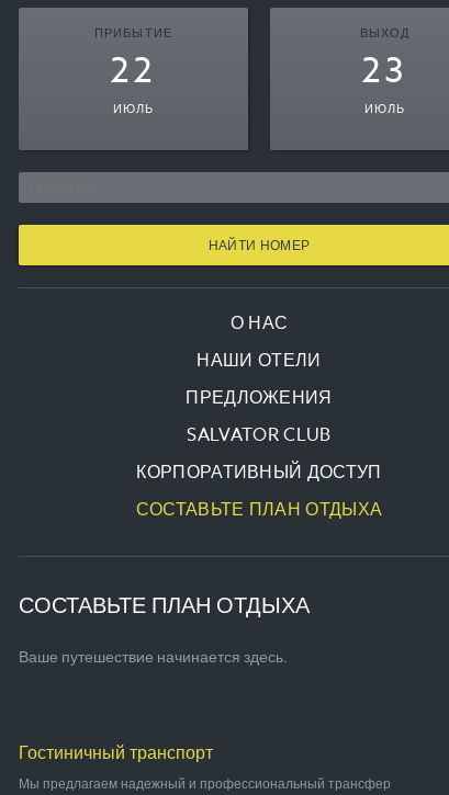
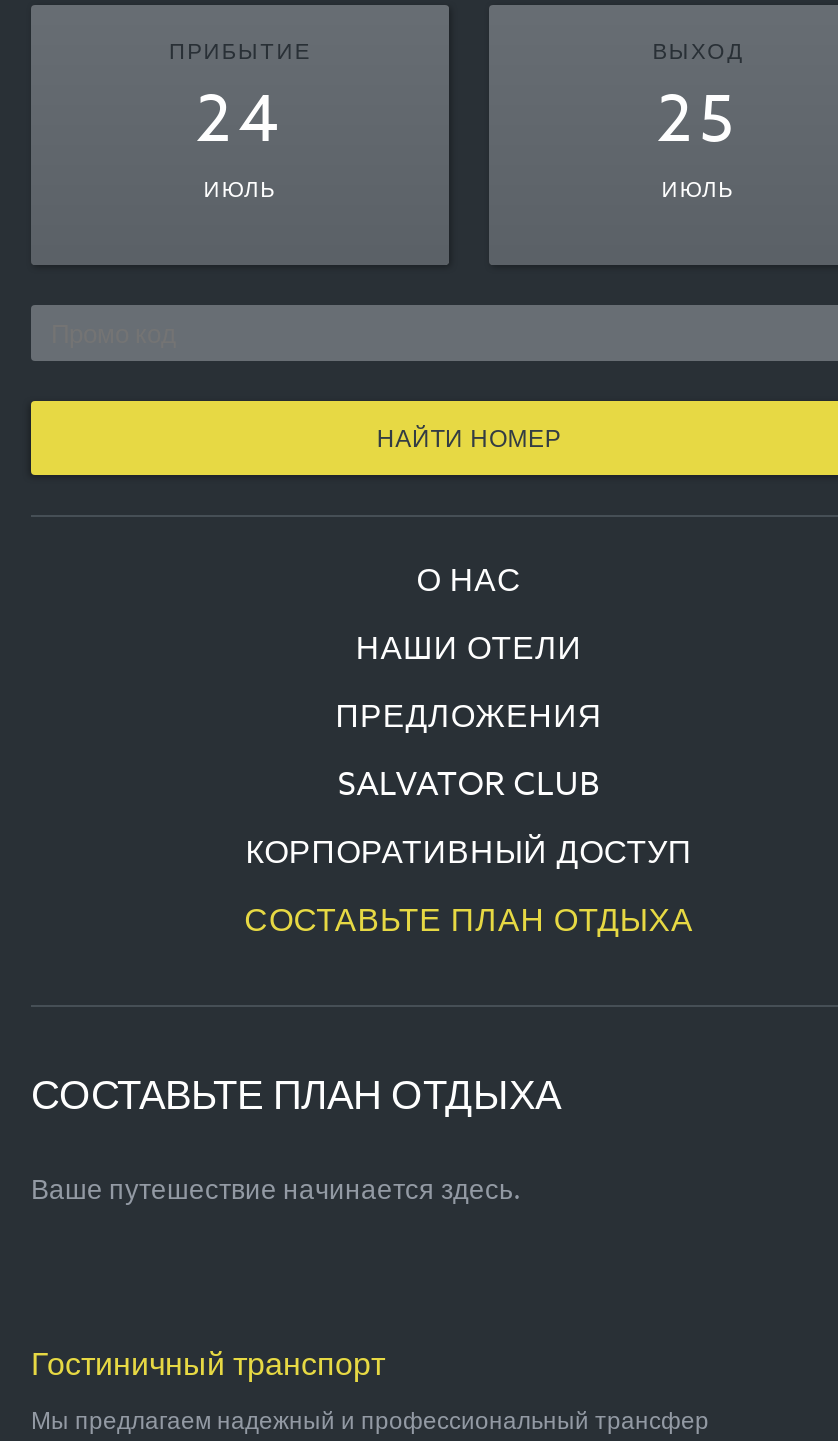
[110,46,157,96] 22 -> [196,75,284,167] 24
[362,46,408,96] 23 -> [657,75,739,167] 25

